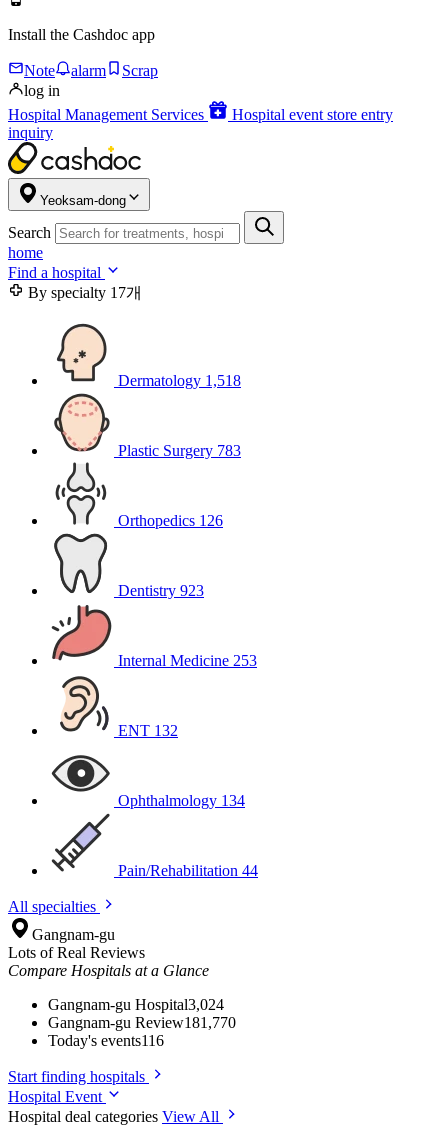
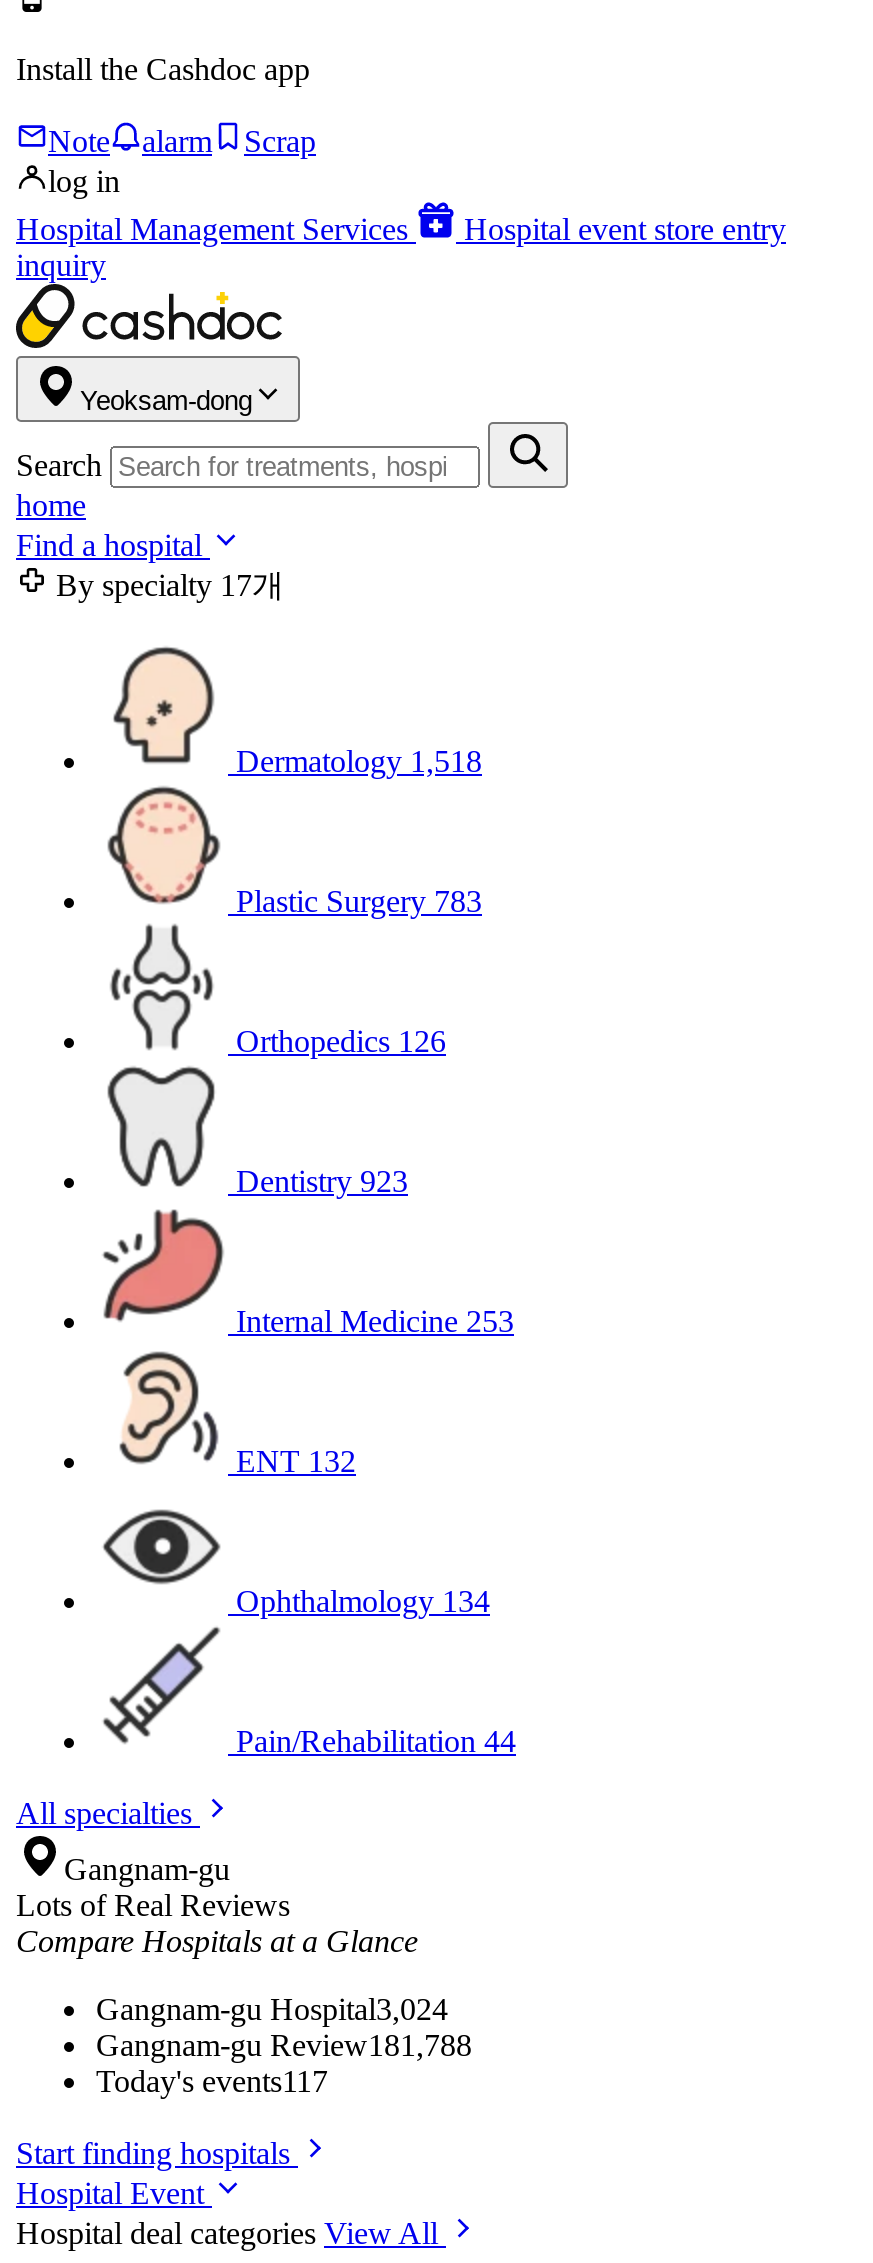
[48,1014,236,1031] Gangnam-gu Review181,770 -> [96,2028,472,2062] Gangnam-gu Review181,788
[48,1032,164,1049] Today's events116 -> [96,2064,328,2098] Today's events117

